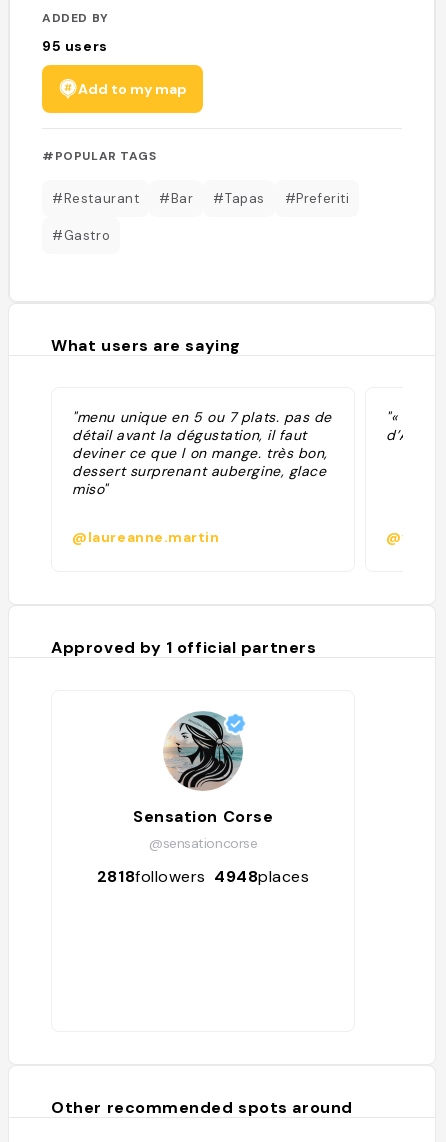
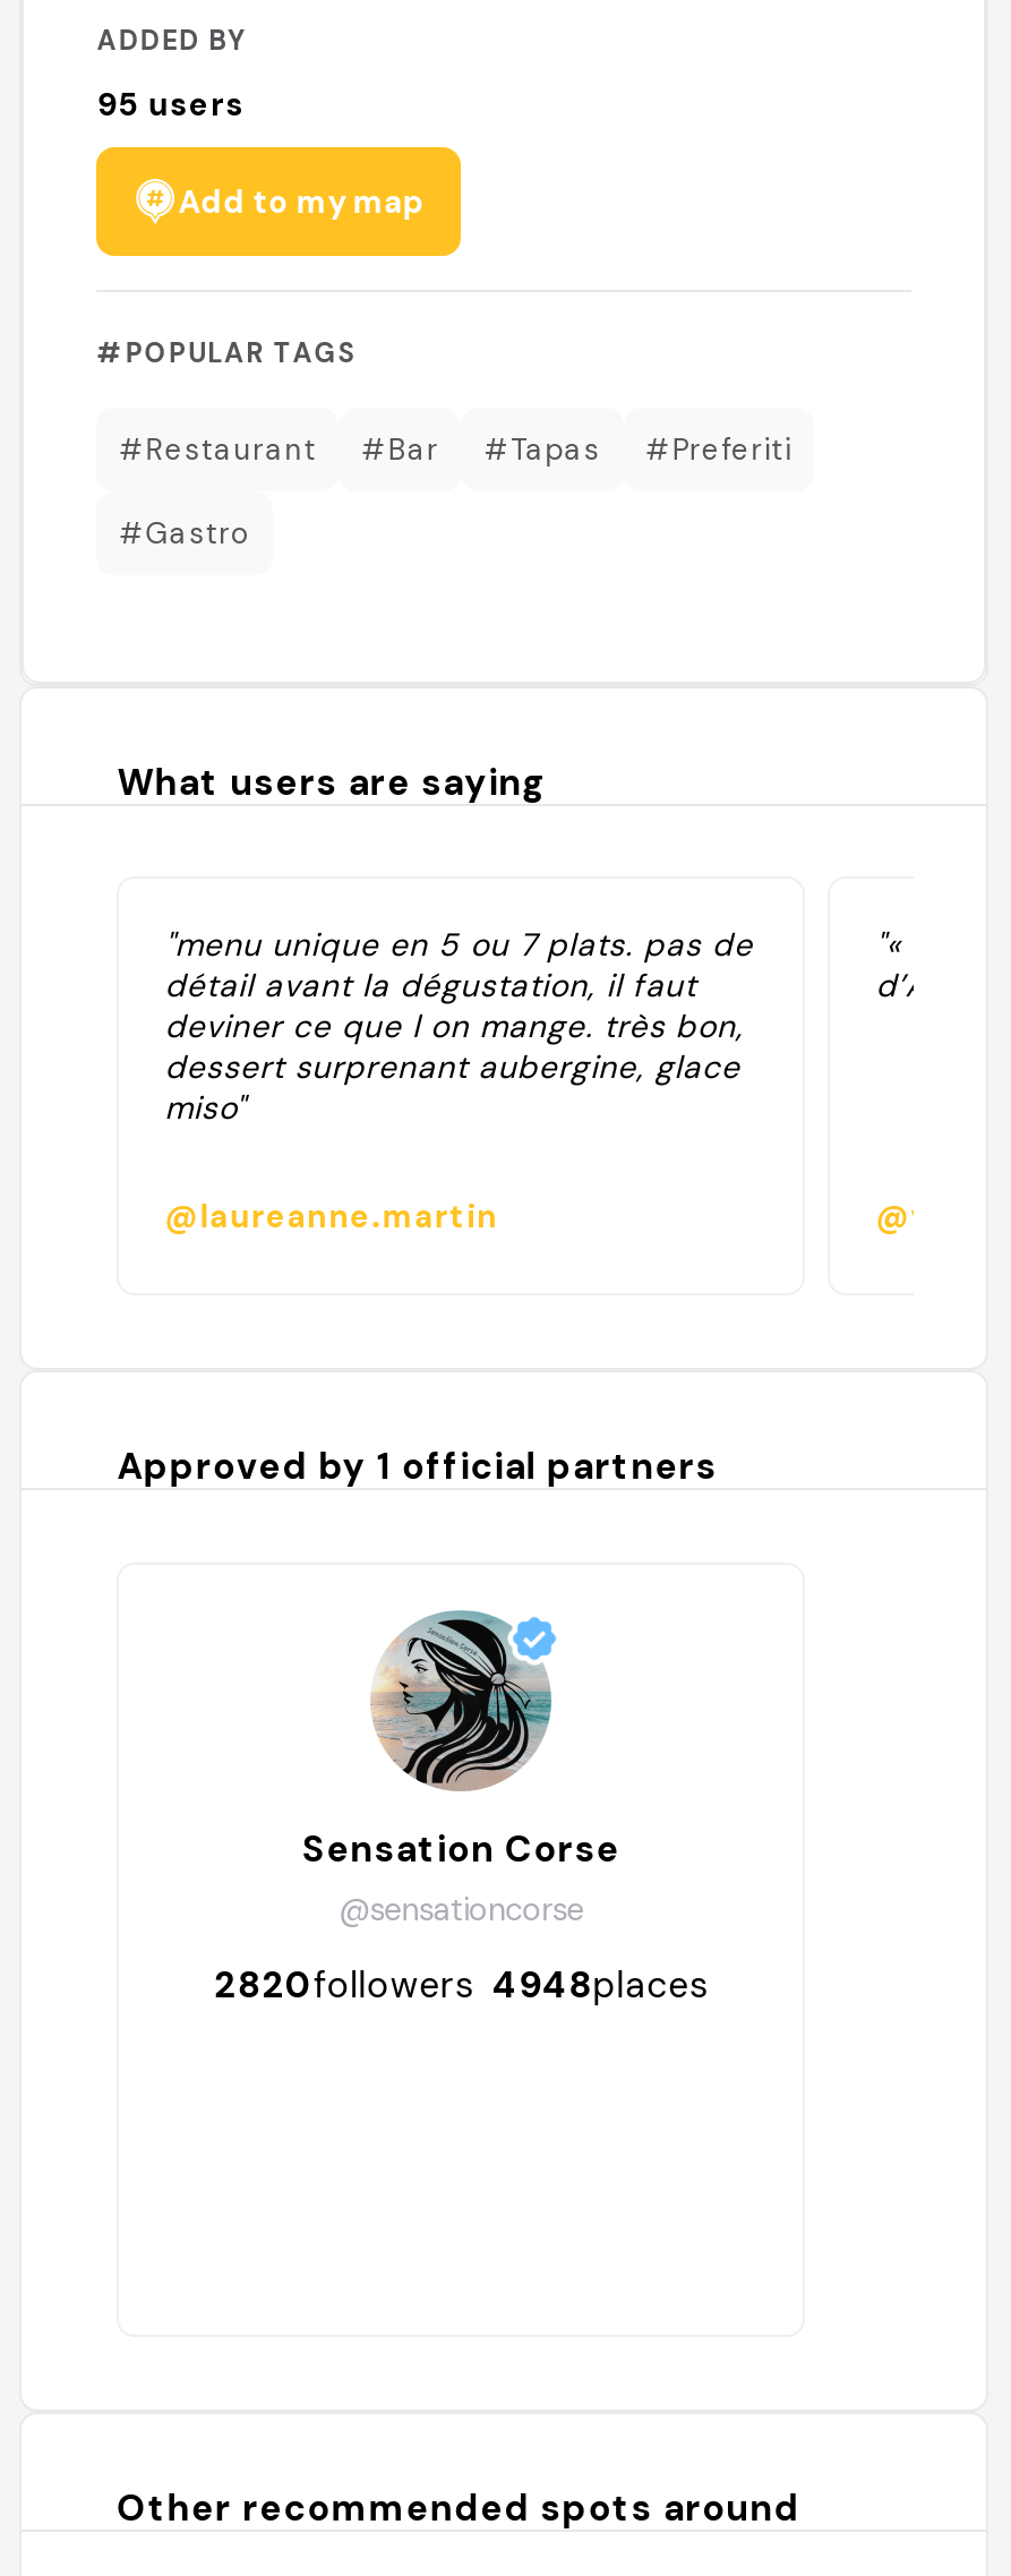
[97,865,309,886] 2818followers 4948places -> [214,1960,709,2008] 2820followers 4948places

